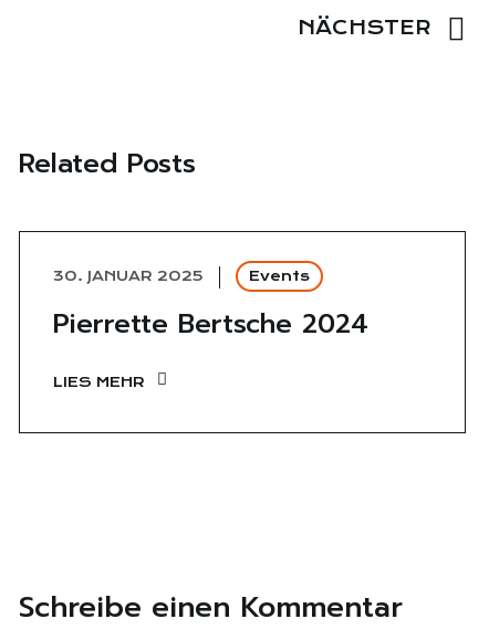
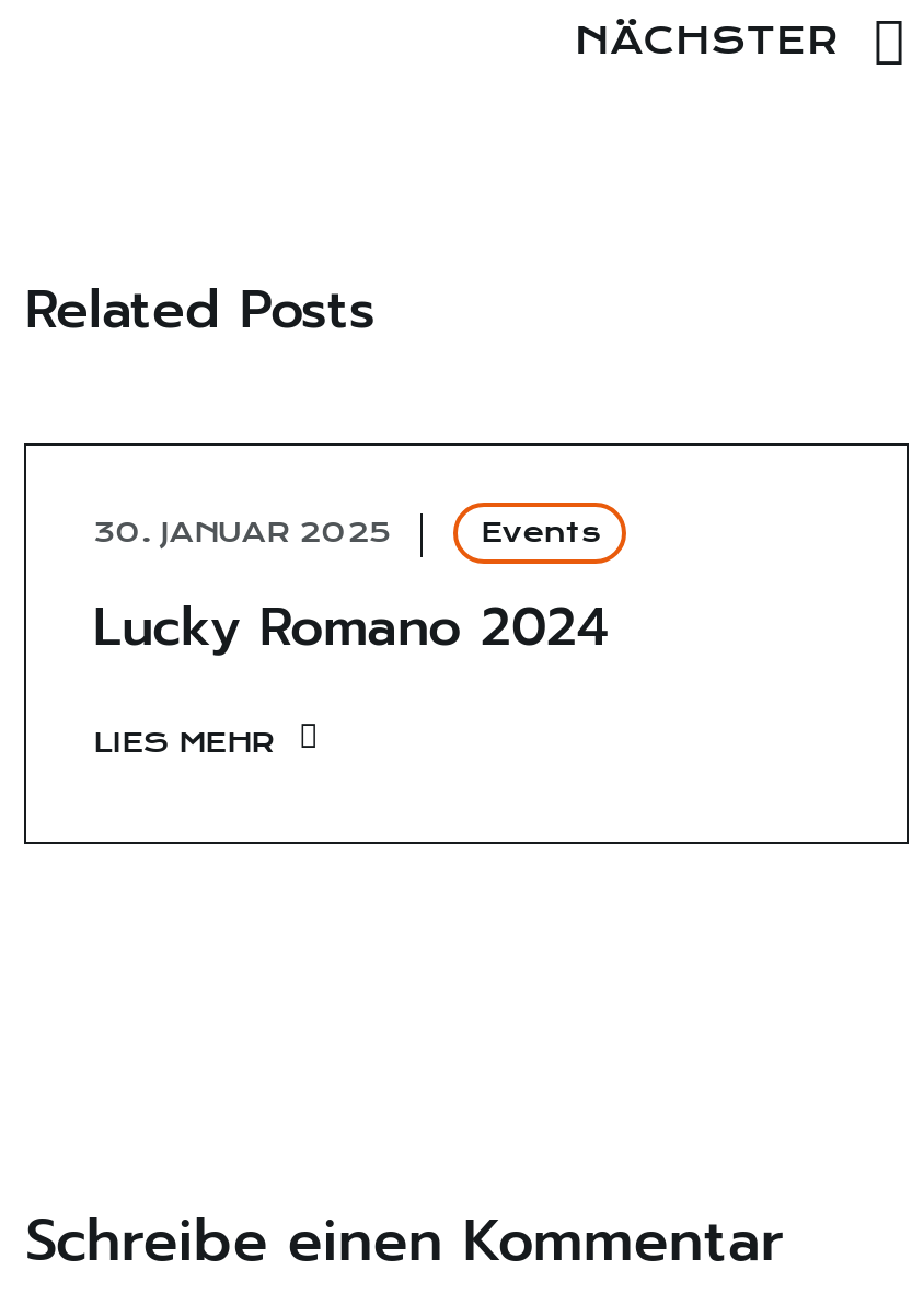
[54,304,369,344] Pierrette Bertsche 2024 -> [93,589,612,667] Lucky Romano 2024

